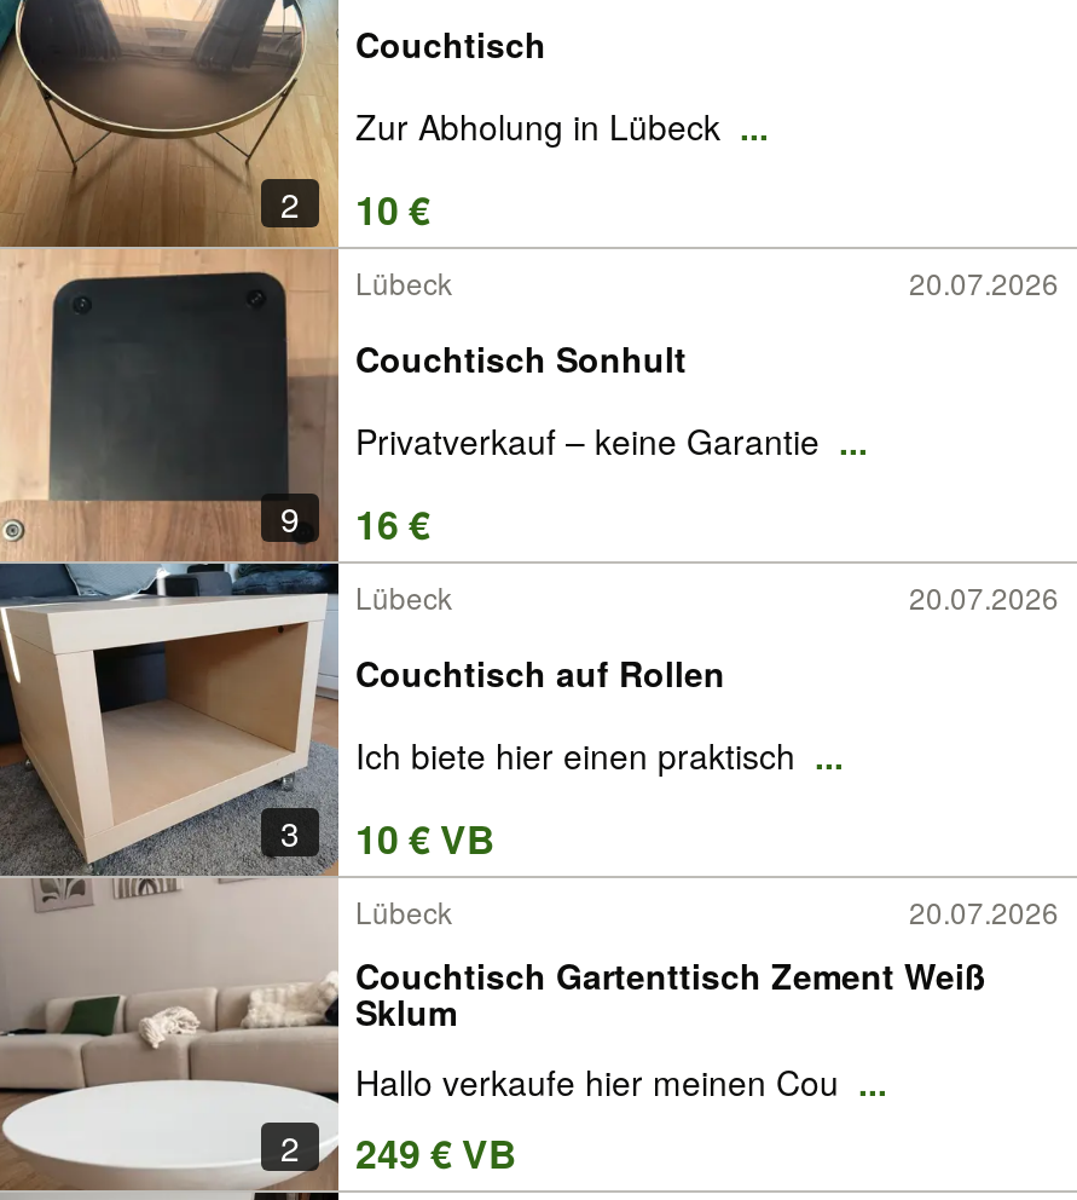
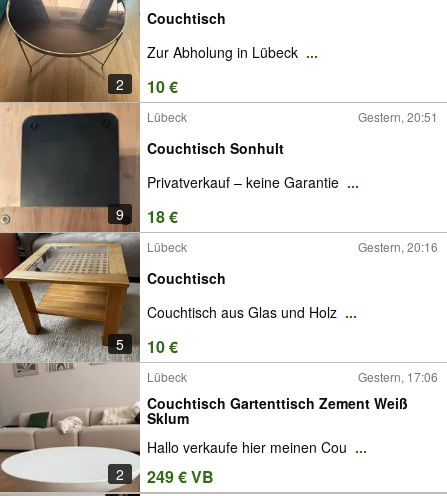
[909,261,1059,302] 20.07.2026 -> [358,108,438,125] Gestern, 20:51
[280,494,430,552] 9 16 € -> [116,204,178,228] 9 18 €
[7,561,338,878] [image] | 3 -> [3,232,141,363] [image] | 5
[909,576,1059,617] 20.07.2026 -> [358,238,438,255] Gestern, 20:16
[355,648,725,696] Couchtisch auf Rollen -> [147,268,226,288] Couchtisch
[355,731,844,780] Ich biete hier einen praktisch ... -> [147,302,357,322] Couchtisch aus Glas und Holz ...
[355,810,496,866] 10 € VB -> [147,335,178,358] 10 €
[909,890,1059,931] 20.07.2026 -> [358,368,438,385] Gestern, 17:06

